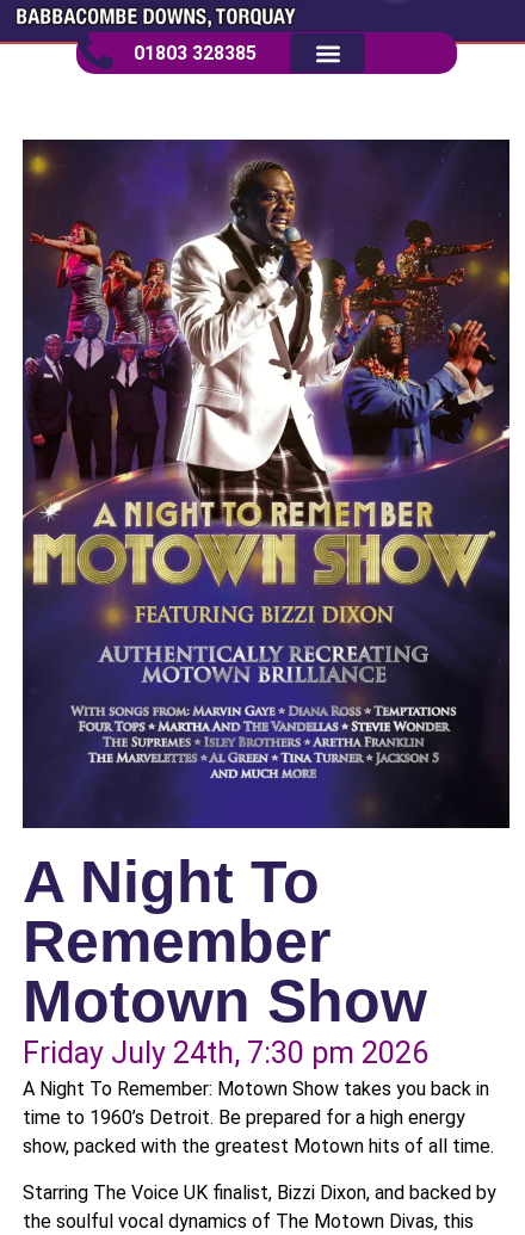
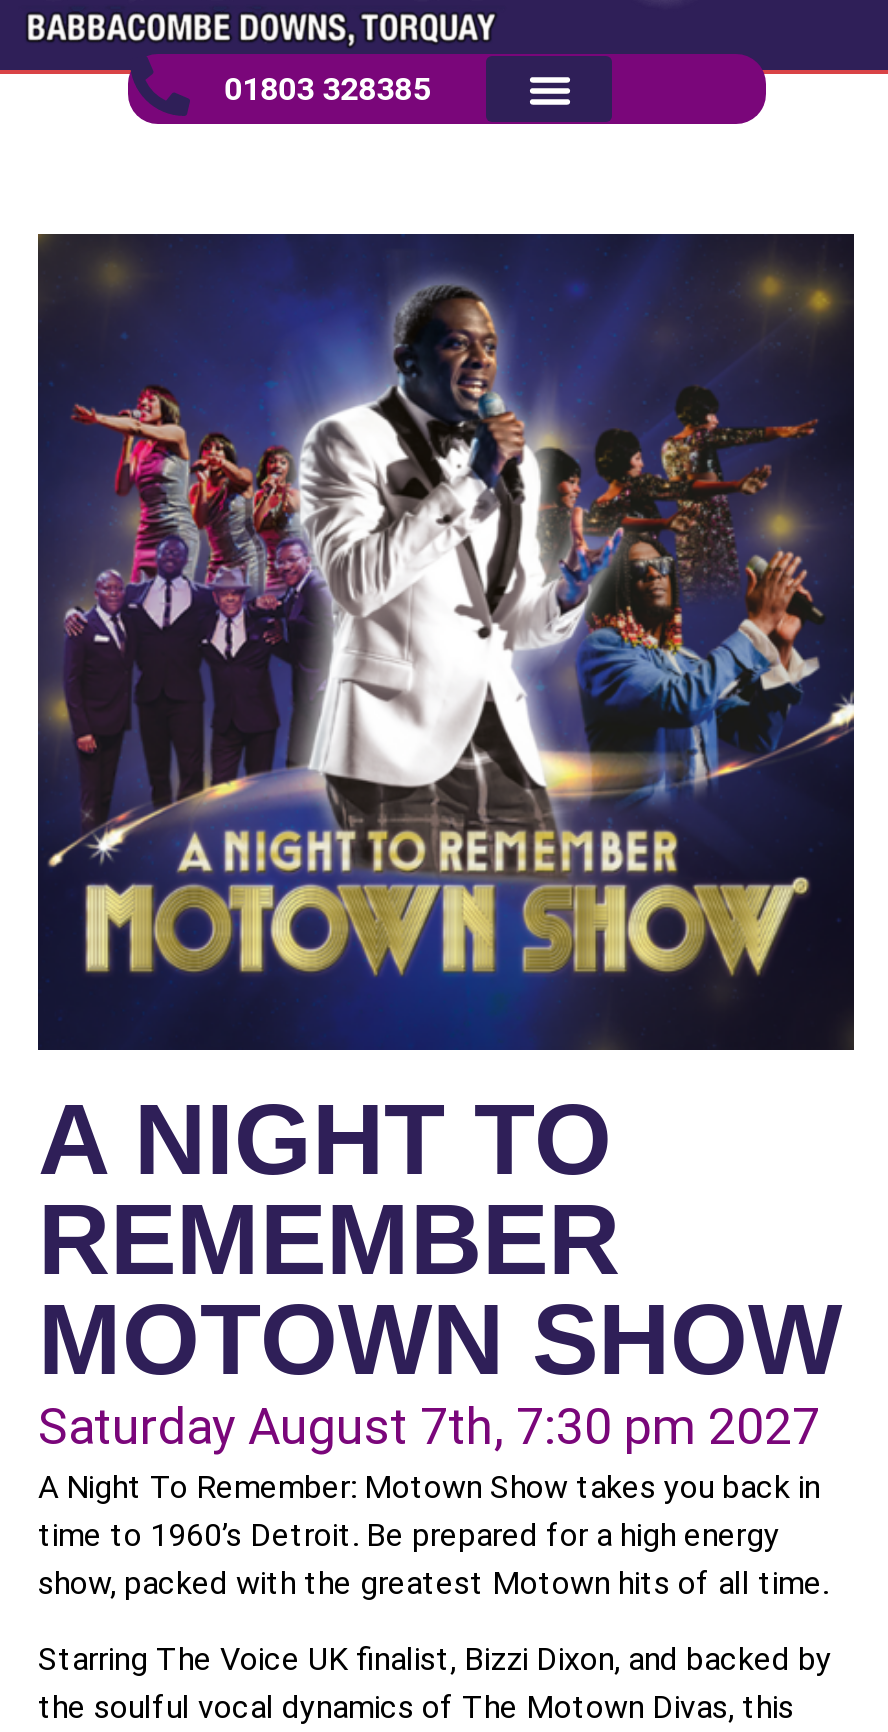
[21,140,511,758] [image] -> [38,234,854,1050] [image]
[23,849,428,1070] A Night To | Remember | Motown Show | Friday July 24th, 7:30 pm 2026 -> [38,1084,842,1456] A NIGHT TO | REMEMBER | MOTOWN SHOW | Saturday August 7th, 7:30 pm 2027

